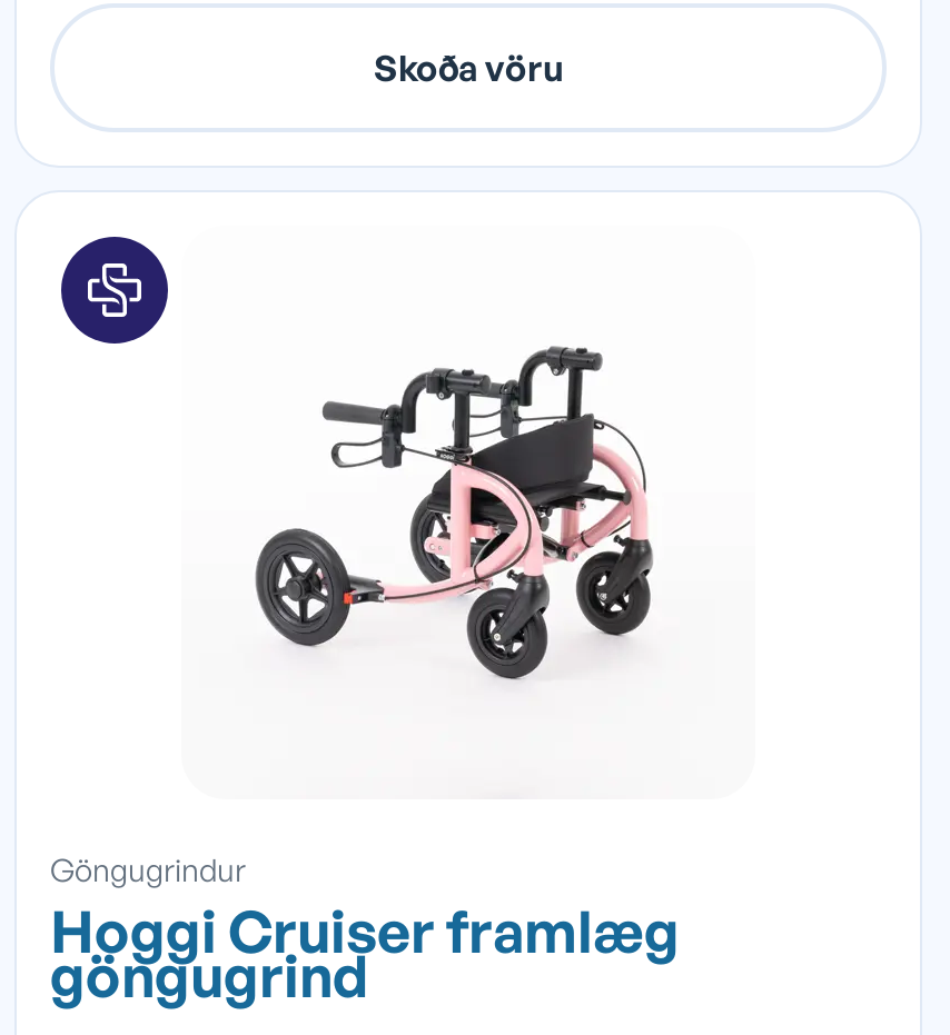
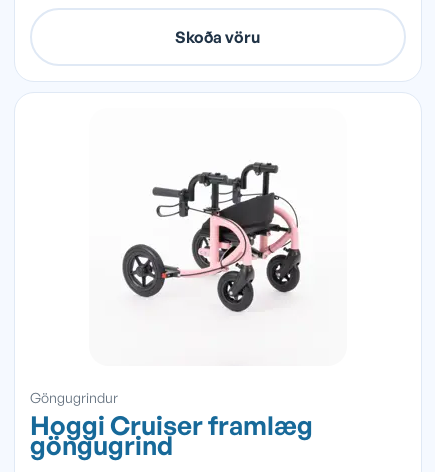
[59,235,170,346] [image] -> none

